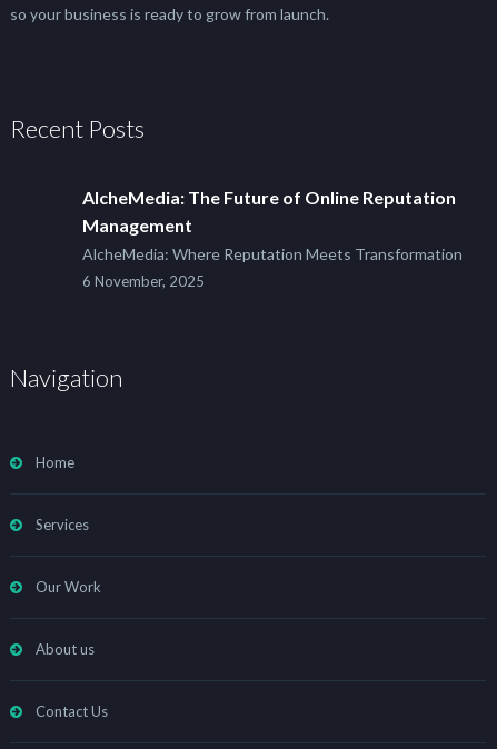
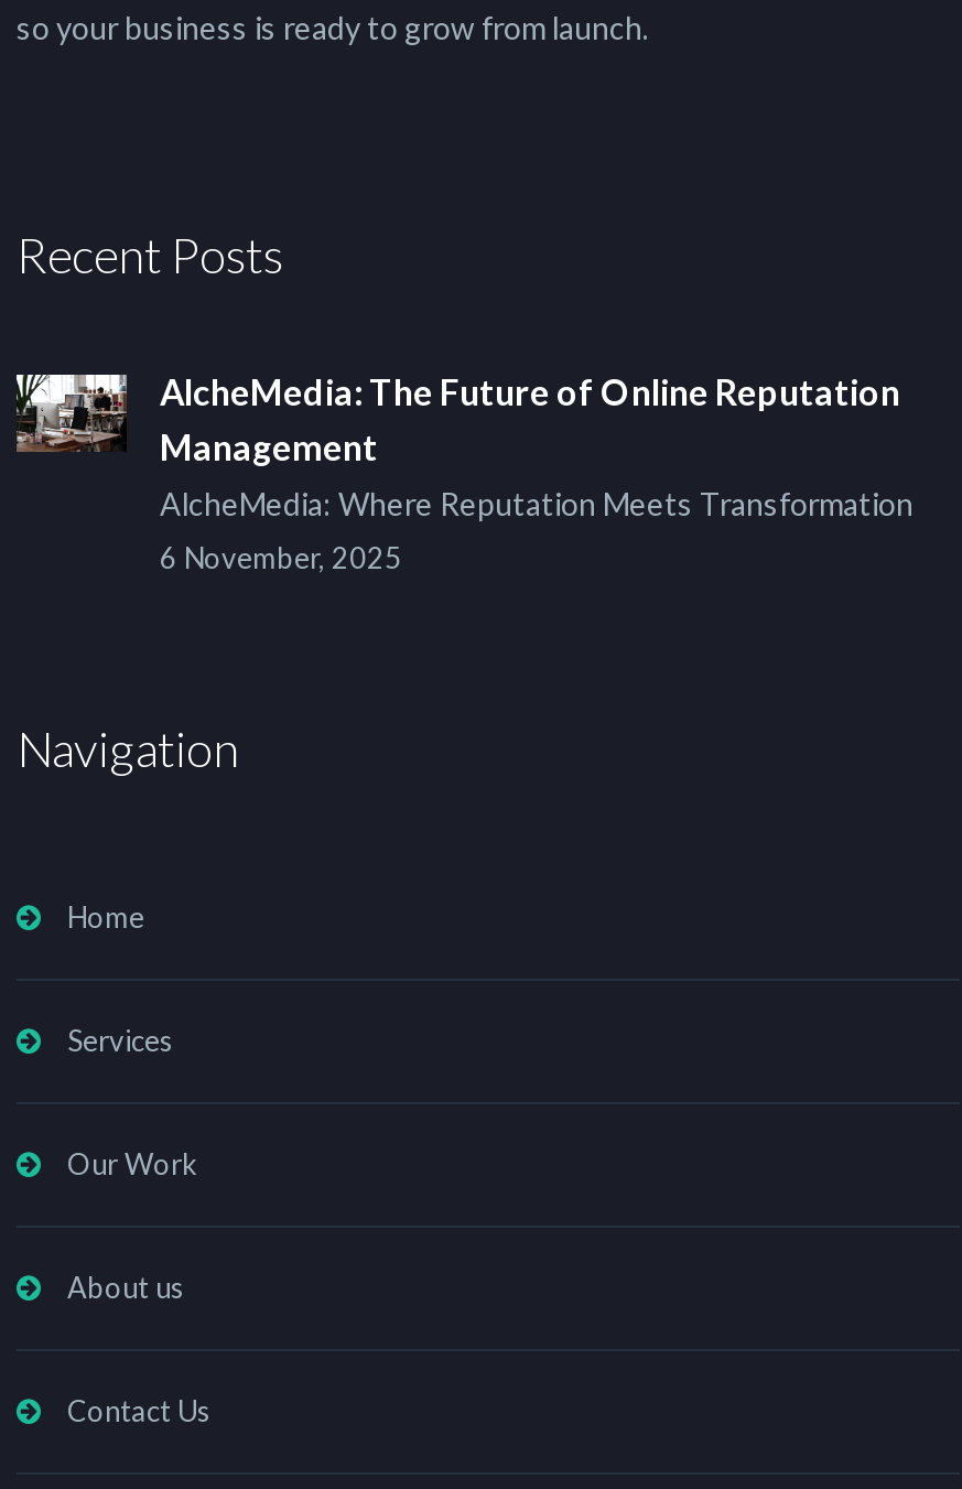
none -> [14,373,129,454] [image]

